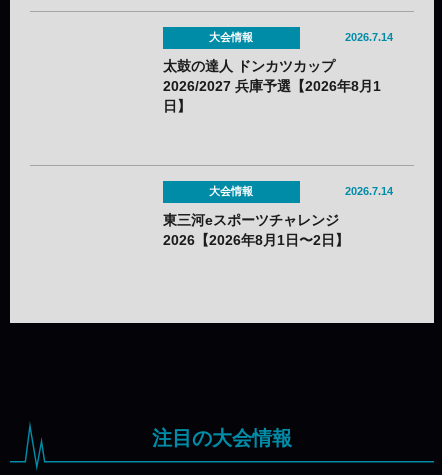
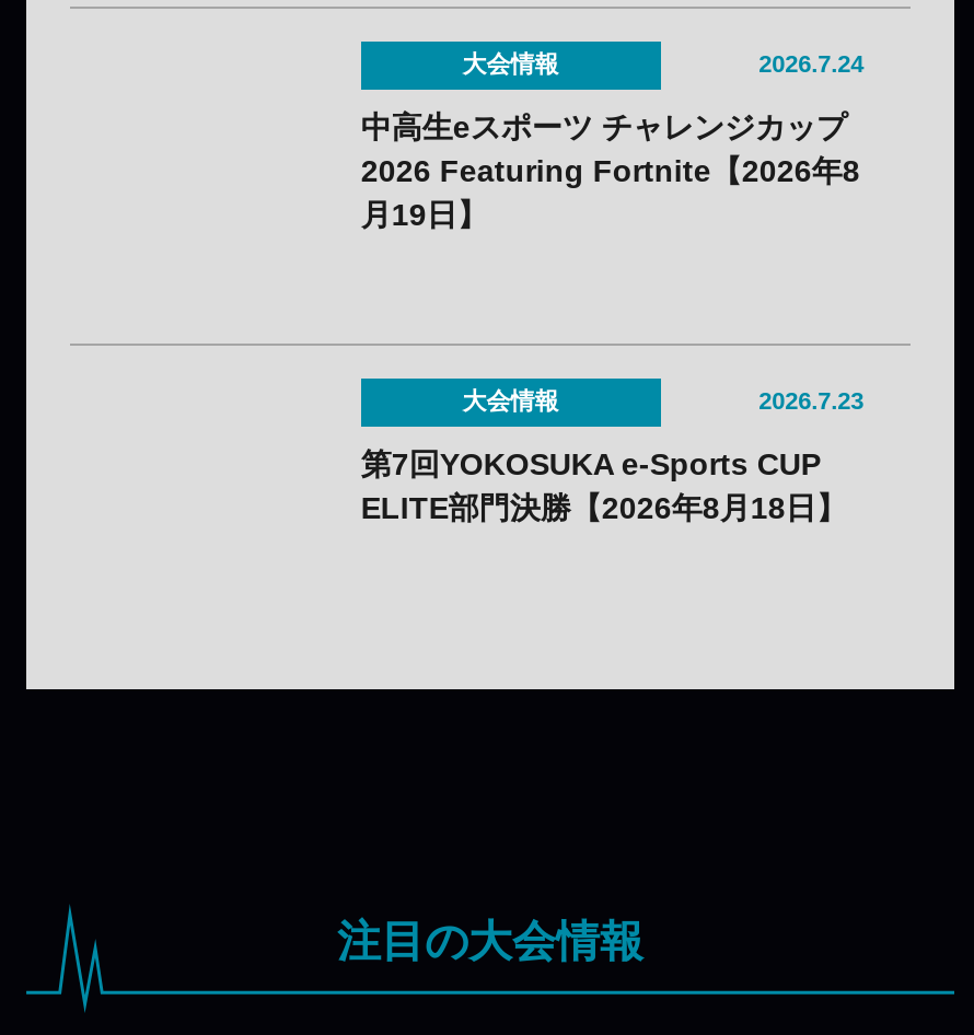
[345,31,393,43] 2026.7.14 -> [759,51,864,77] 2026.7.24
[163,58,381,114] 太鼓の達人 ドンカツカップ | 2026/2027 兵庫予選【2026年8月1 | 日】 -> [361,109,860,231] 中高生eスポーツ チャレンジカップ | 2026 Featuring Fortnite【2026年8 | 月19日】
[345,185,393,197] 2026.7.14 -> [759,388,864,414] 2026.7.23
[163,212,349,248] 東三河eスポーツチャレンジ | 2026【2026年8月1日〜2日】 -> [361,446,847,524] 第7回YOKOSUKA e-Sports CUP | ELITE部門決勝【2026年8月18日】

